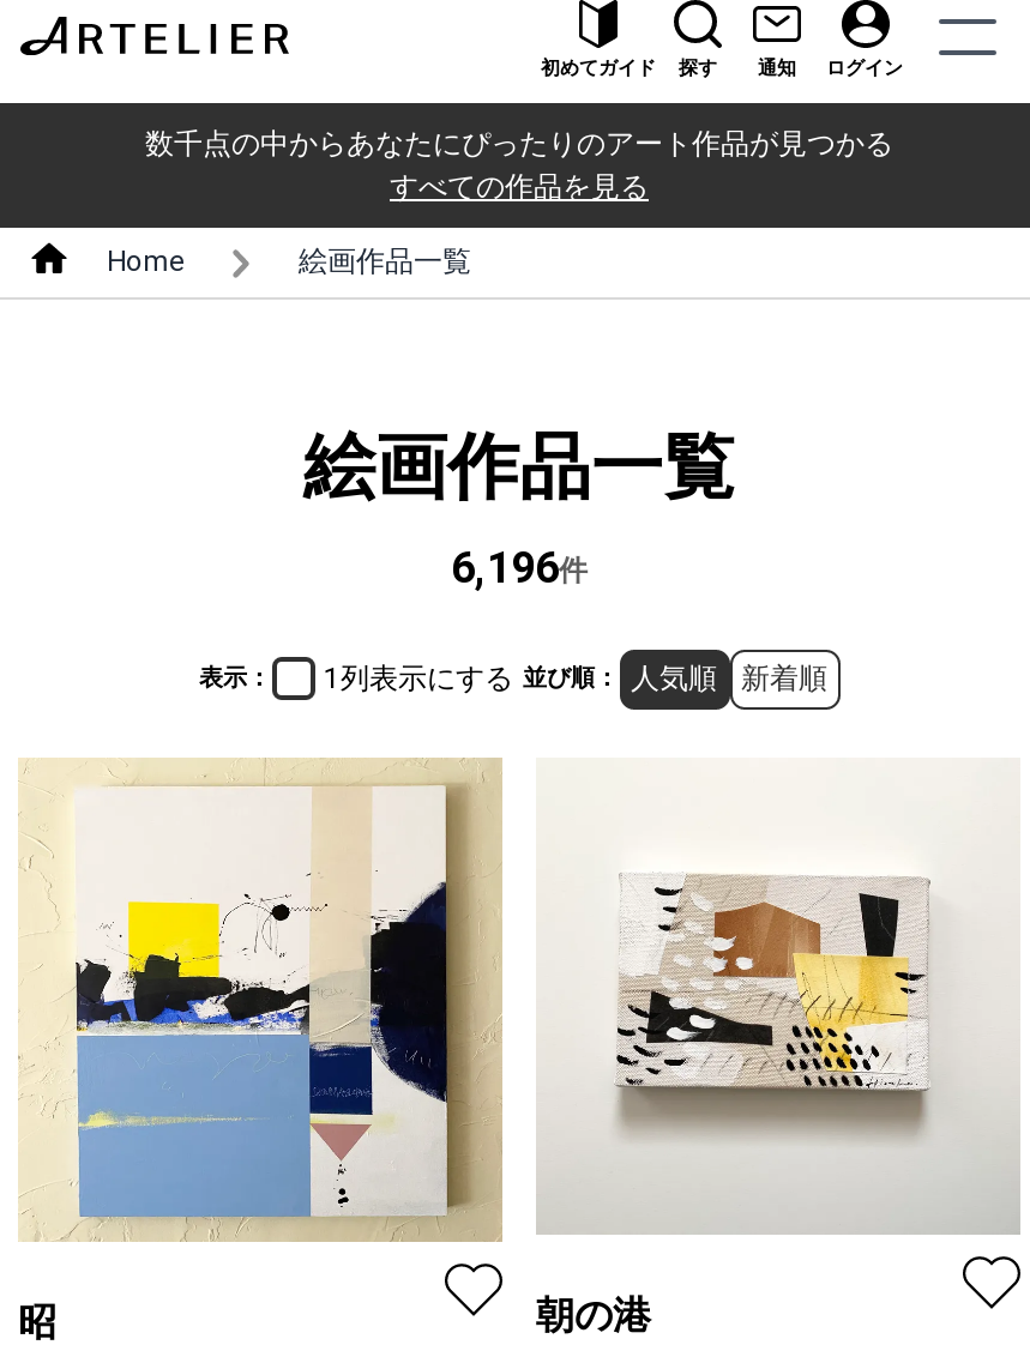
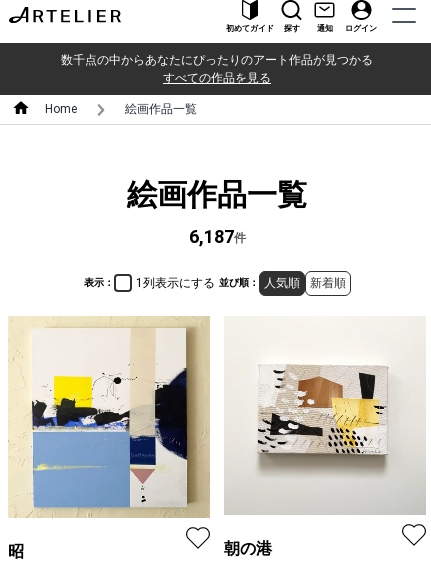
[451,541,588,592] 6,196件 -> [188,226,245,247] 6,187件

